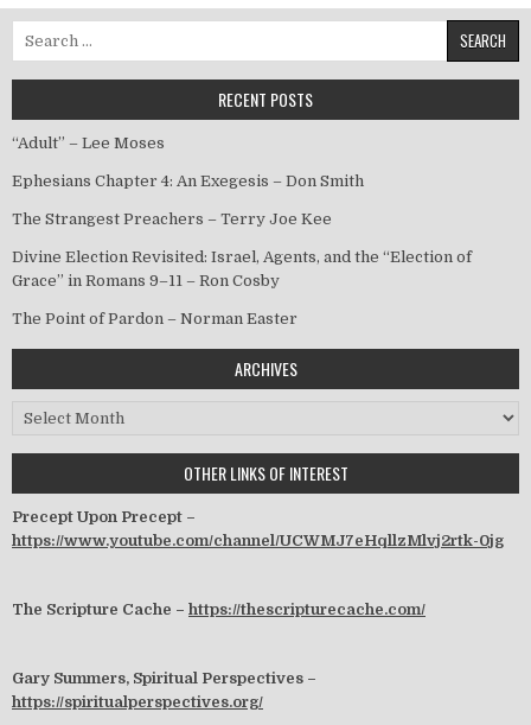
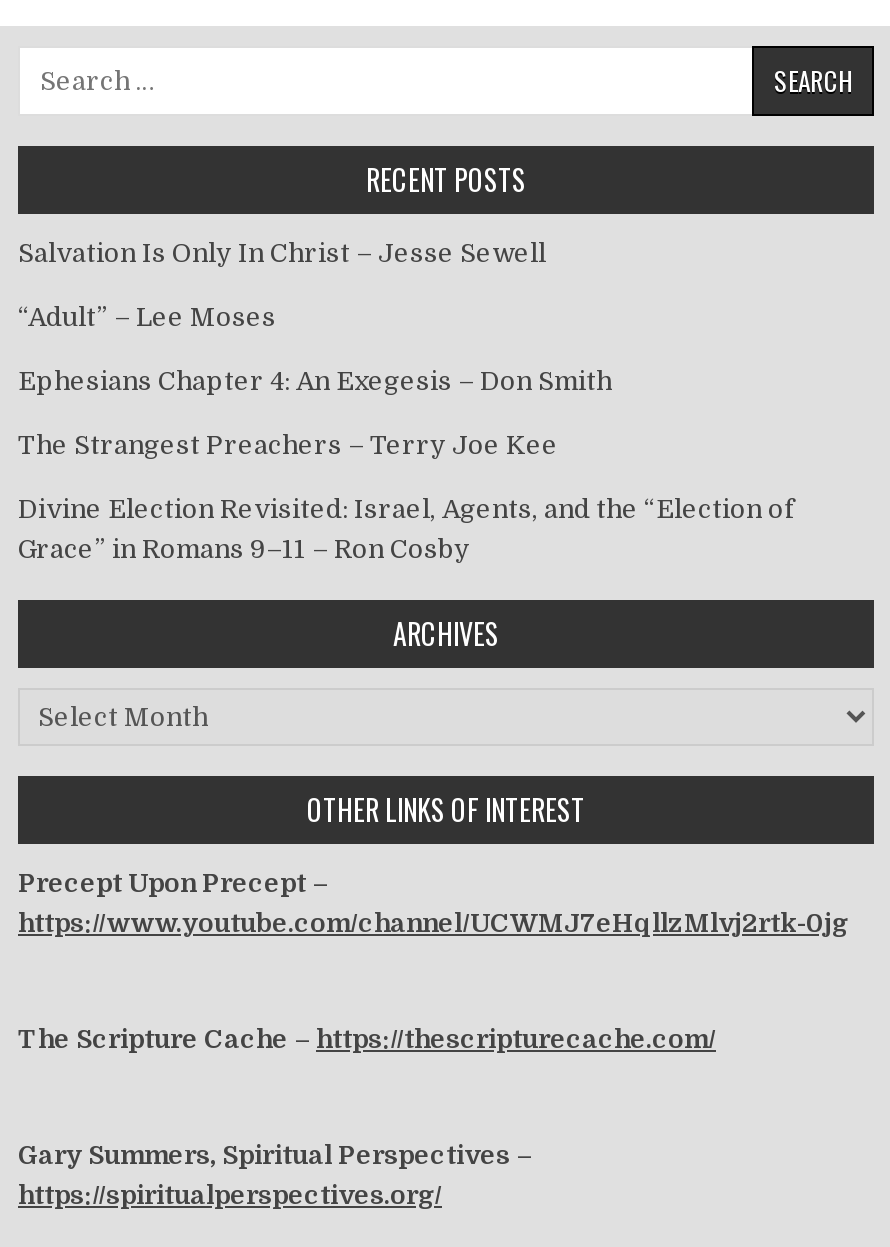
none -> [18,238,546,268] Salvation Is Only In Christ – Jesse Sewell
moved [12,134,472,290] -> [18,302,794,564]: “Adult” – Lee Moses | Ephesians Chapter 4: An Exegesis – Don Smith | The Strangest Preachers – Terry Joe Kee | Divine Election Revisited: Israel, Agents, and the “Election of | Grace” in Romans 9–11 – Ron Cosby
[12,310,298,327] The Point of Pardon – Norman Easter -> none

